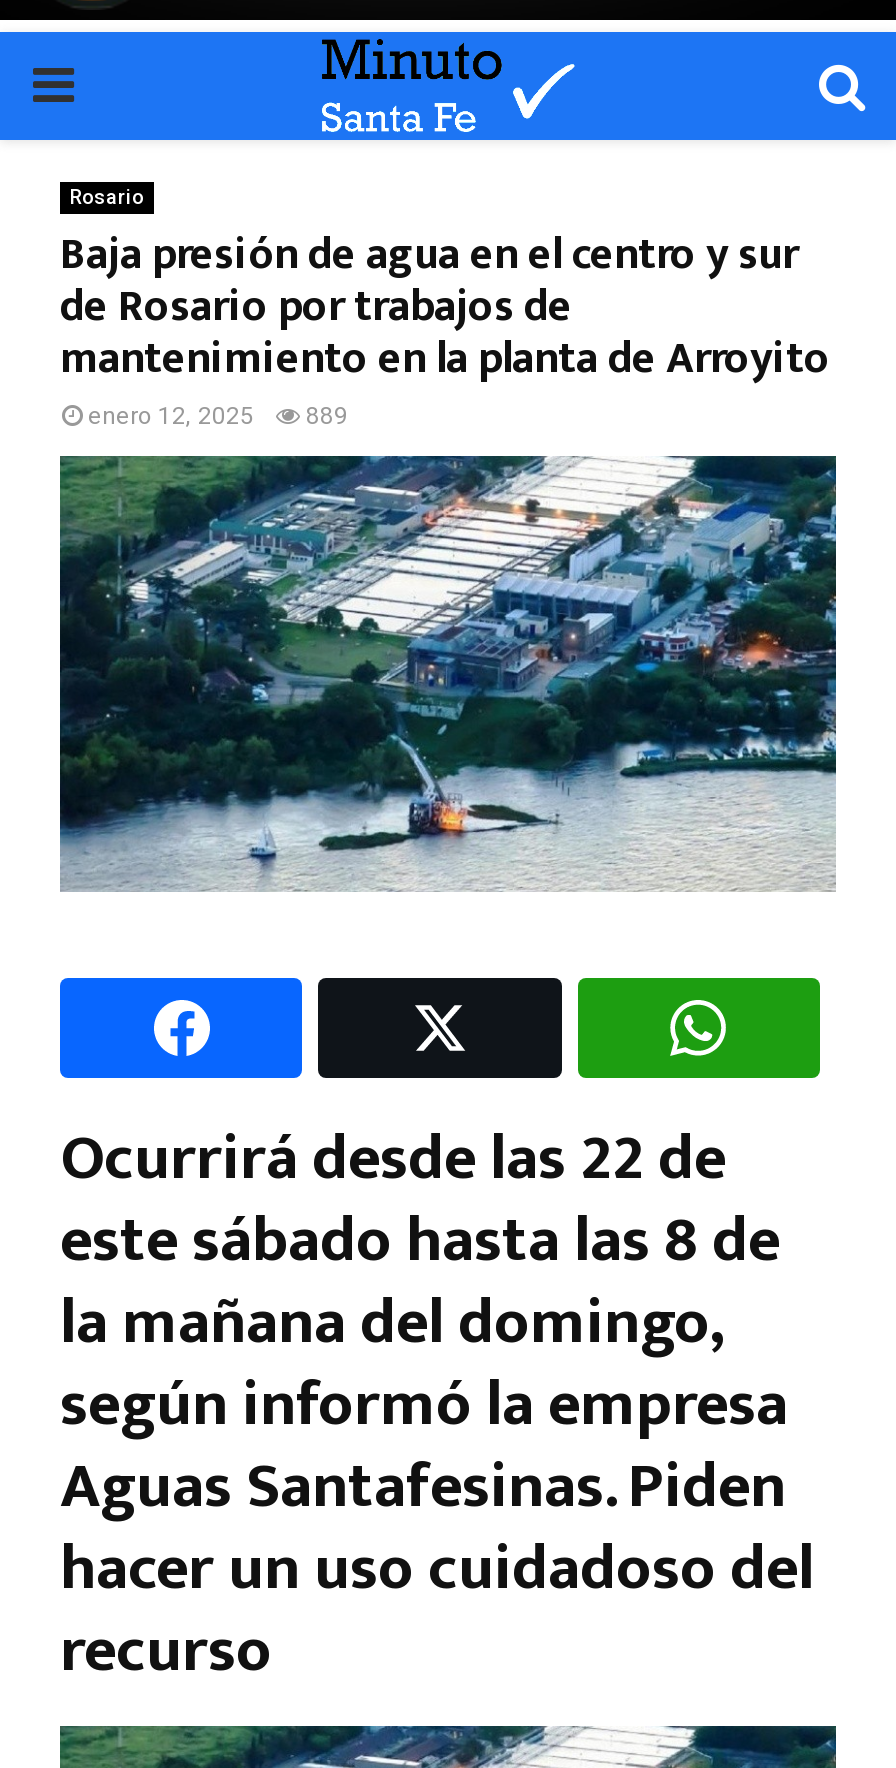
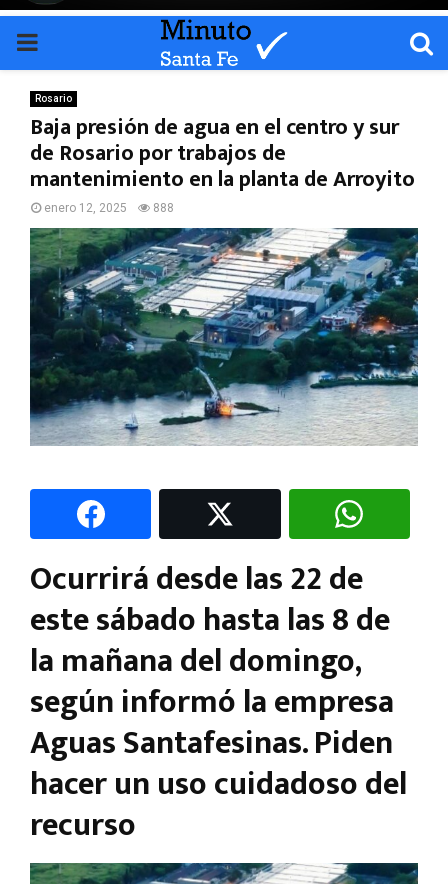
[88,402,348,430] enero 12, 2025 889 -> [44,201,174,215] enero 12, 2025 888

